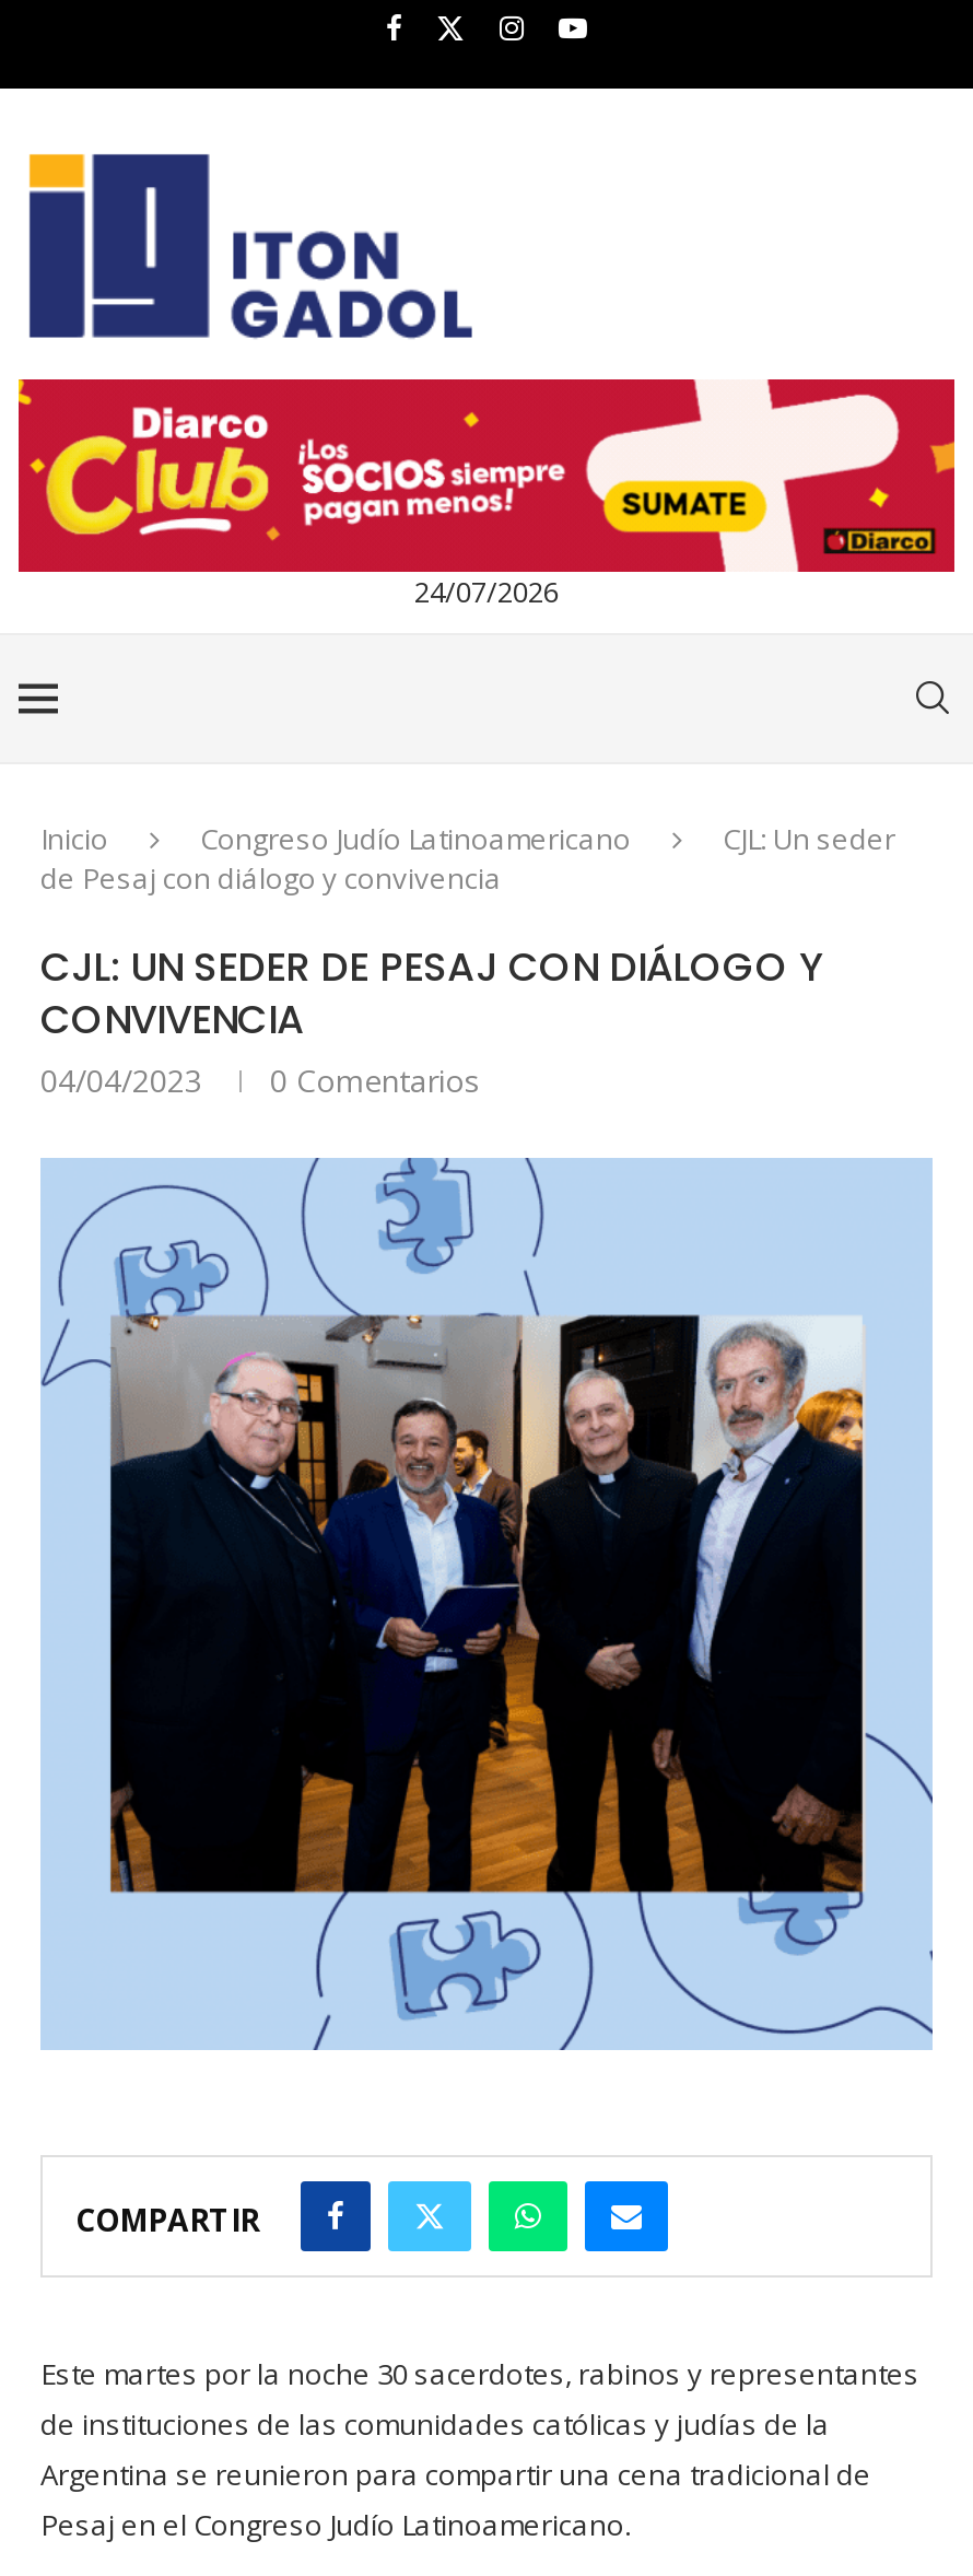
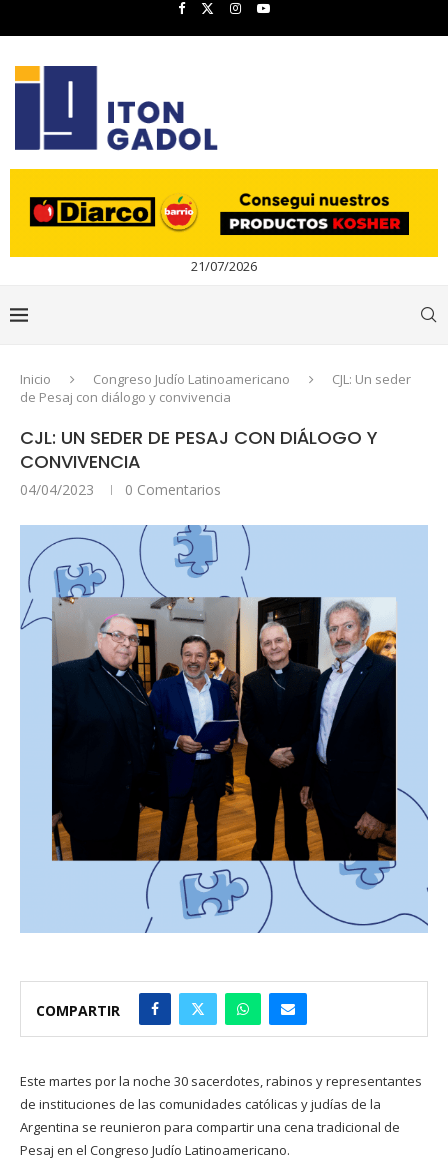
[16,377,957,611] [image] | 24/07/2026 -> [9,168,439,275] [image] | 21/07/2026

